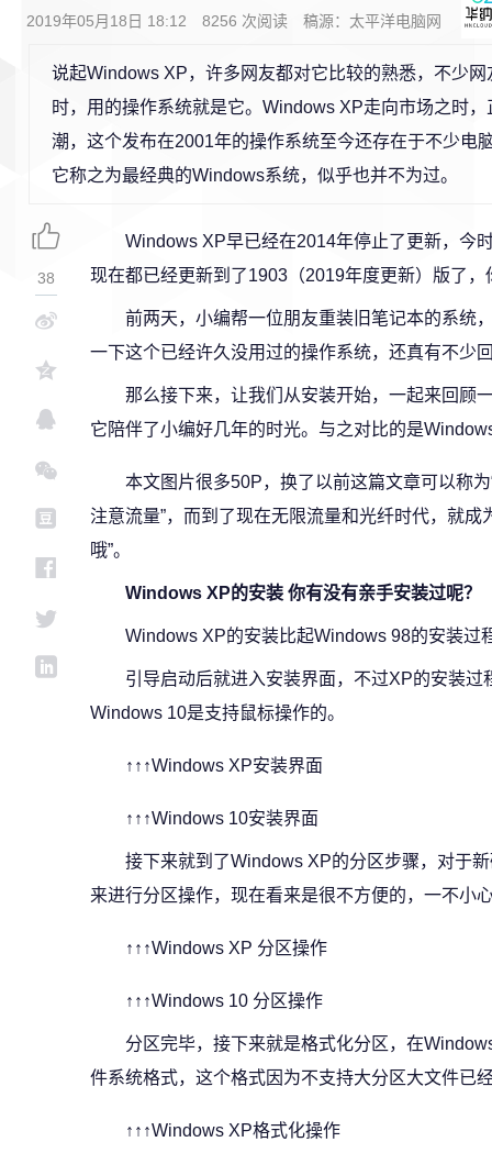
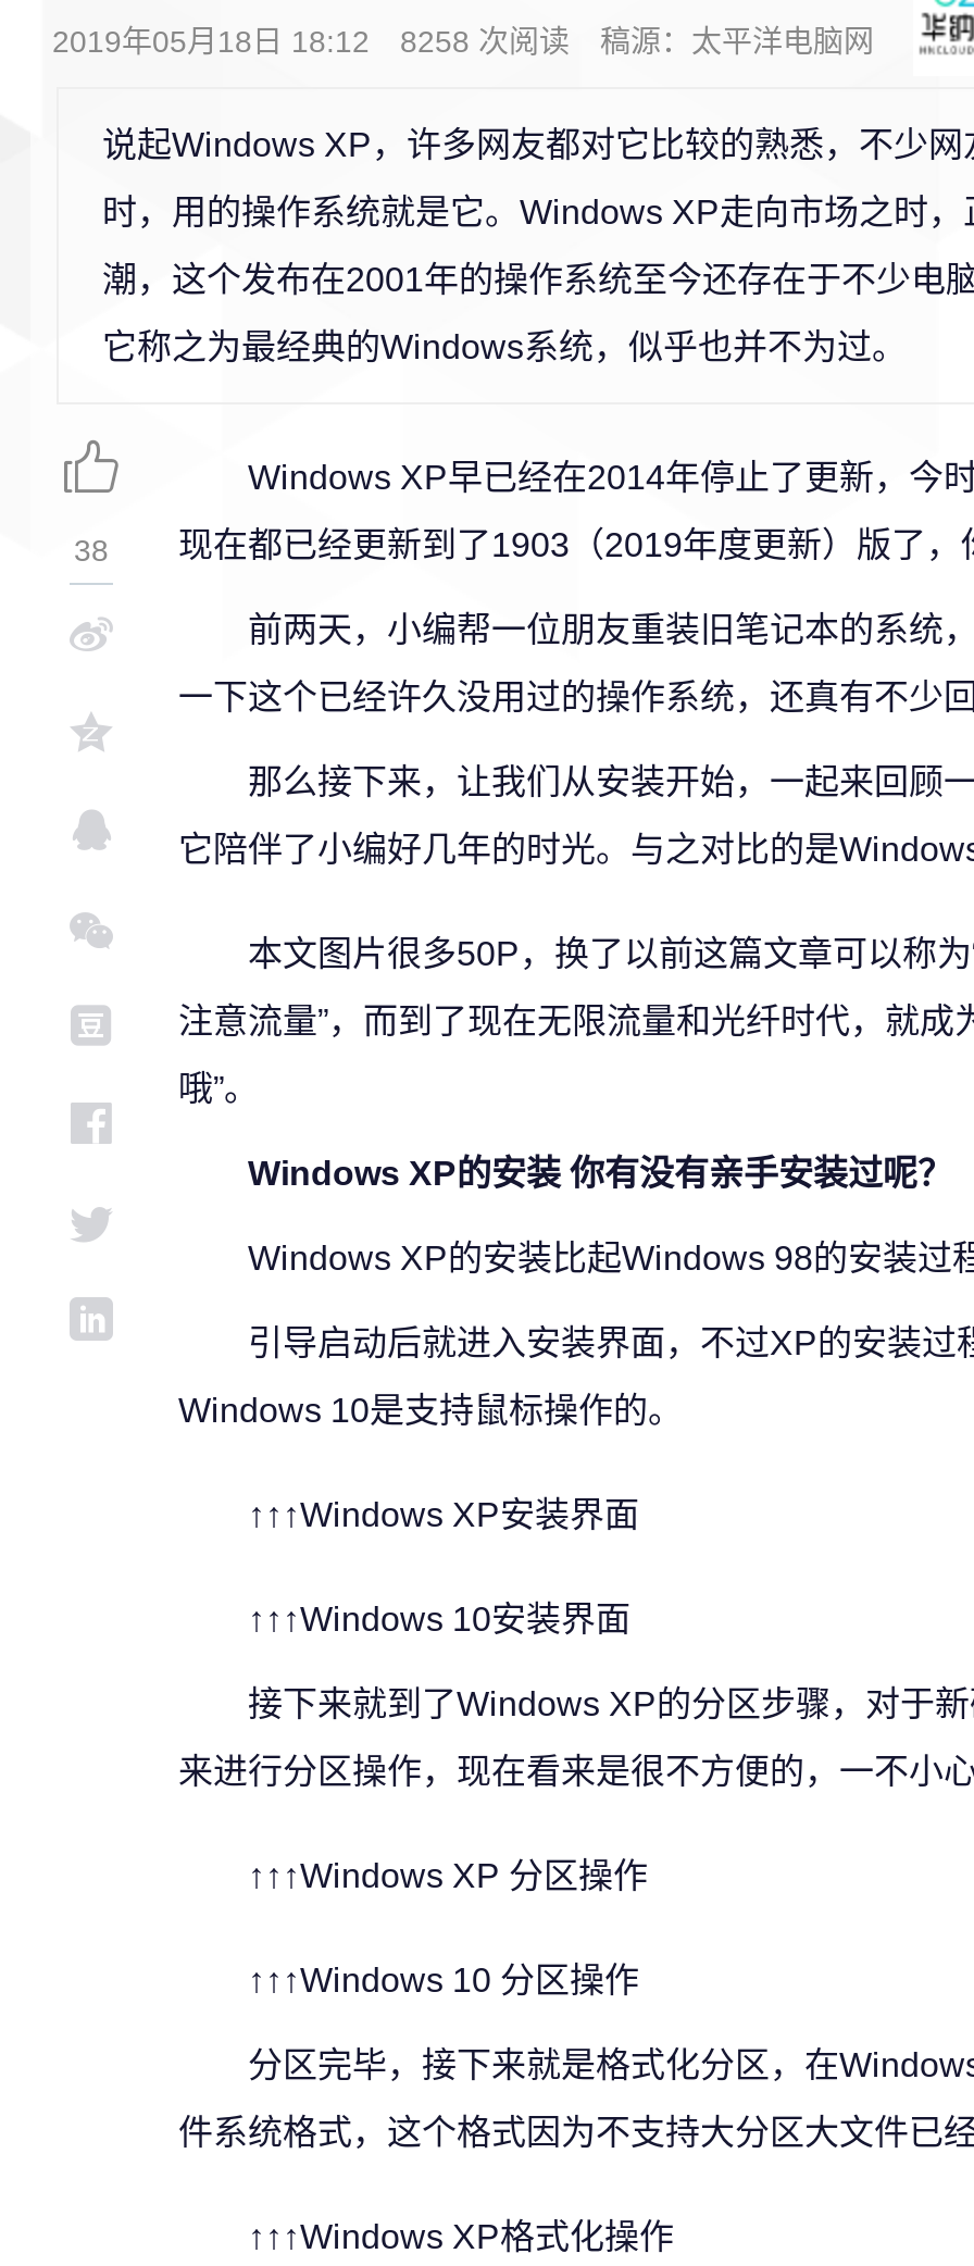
[26,12,441,30] 2019年05月18日 18:12 8256次阅读 稿源：太平洋电脑网 -> [52,24,874,59] 2019年05月18日 18:12 8258次阅读 稿源：太平洋电脑网

